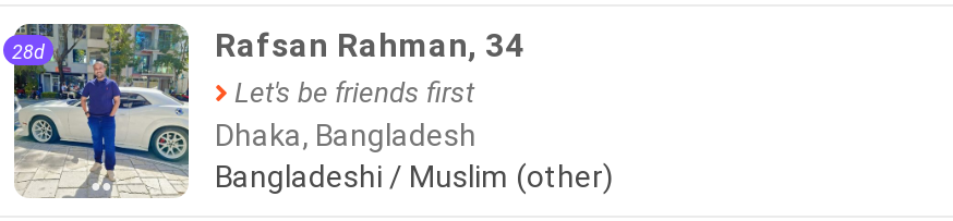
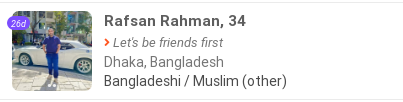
[12,39,45,65] 28d -> [11,18,26,30] 26d

